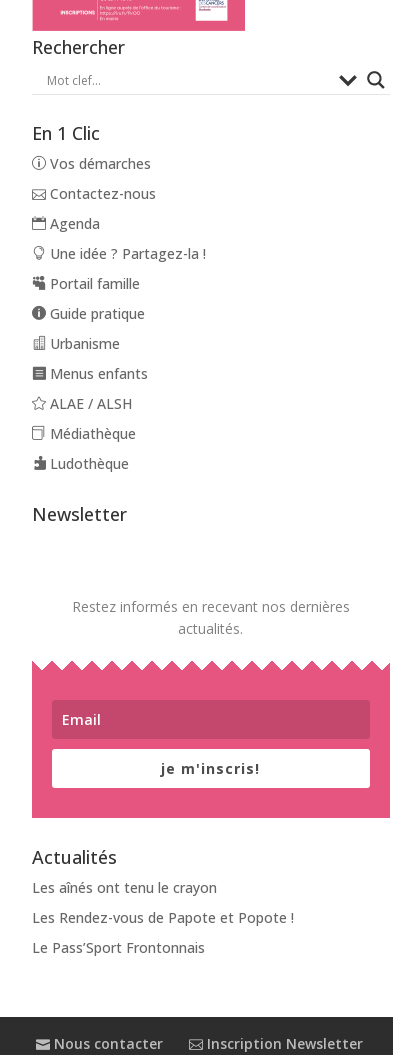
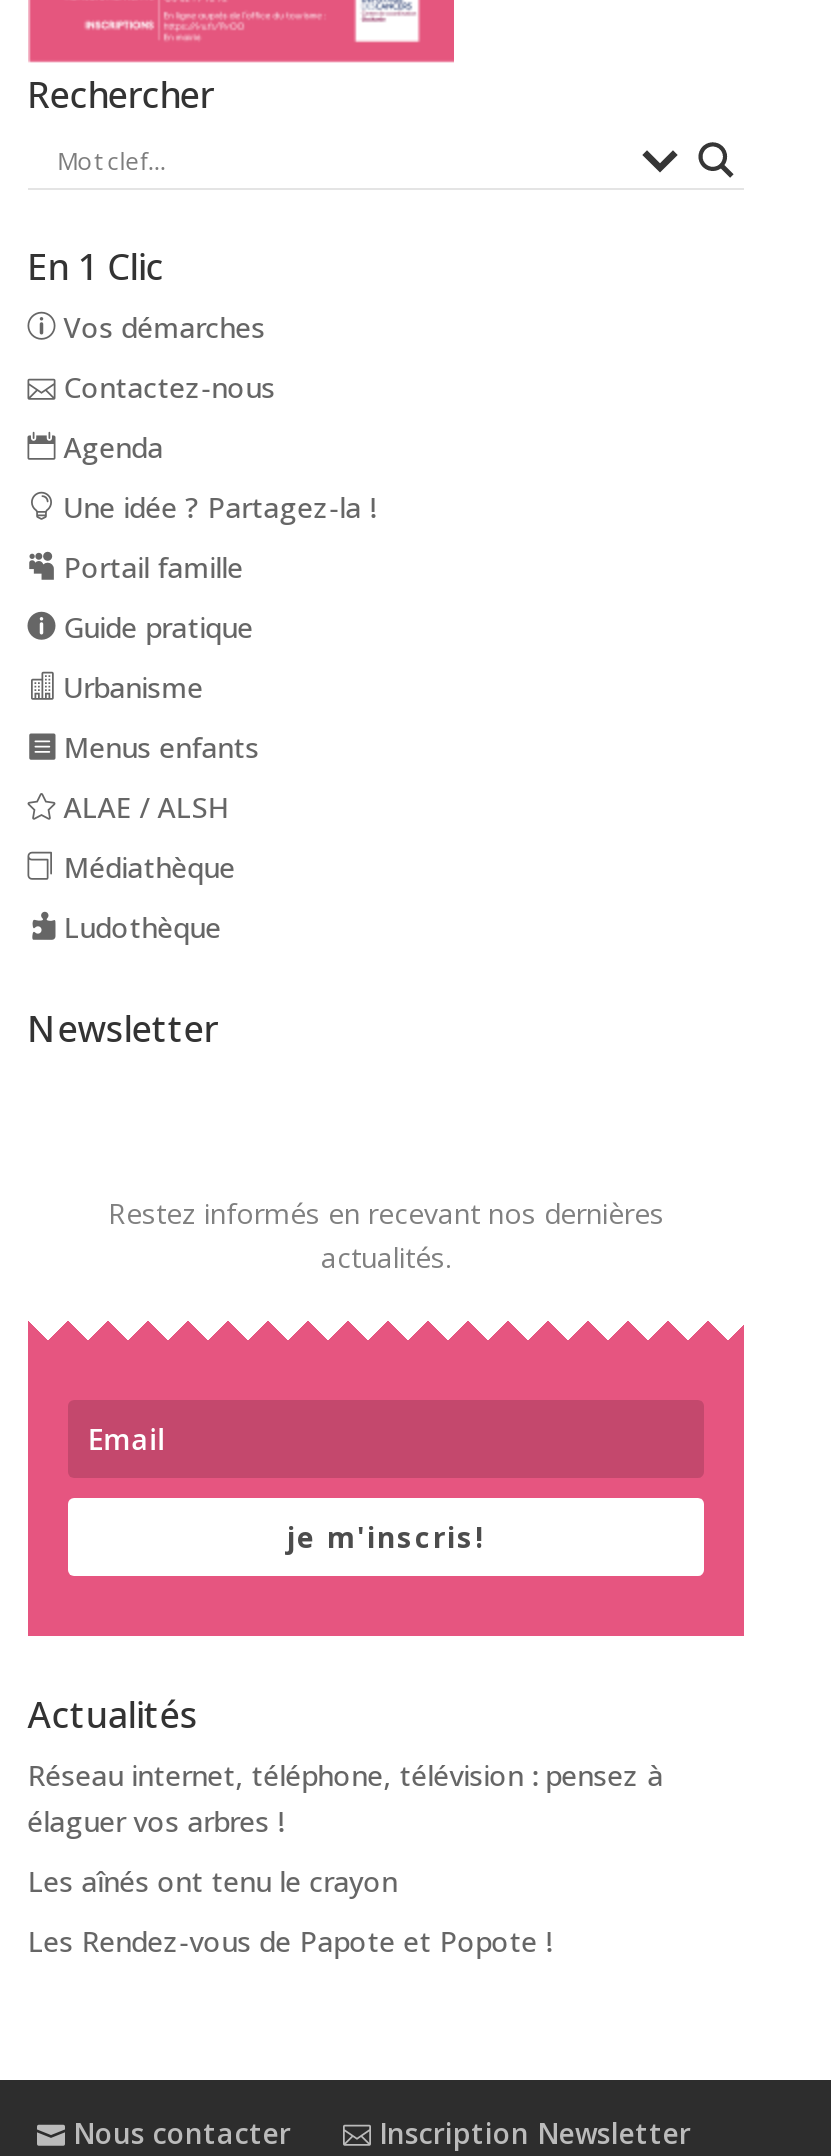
none -> [28,1756,664,1840] Réseau internet, téléphone, télévision : pensez à | élaguer vos arbres !
moved [32,878,294,927] -> [28,1862,552,1960]: Les aînés ont tenu le crayon | Les Rendez-vous de Papote et Popote !
[32,938,205,957] Le Pass’Sport Frontonnais -> none

